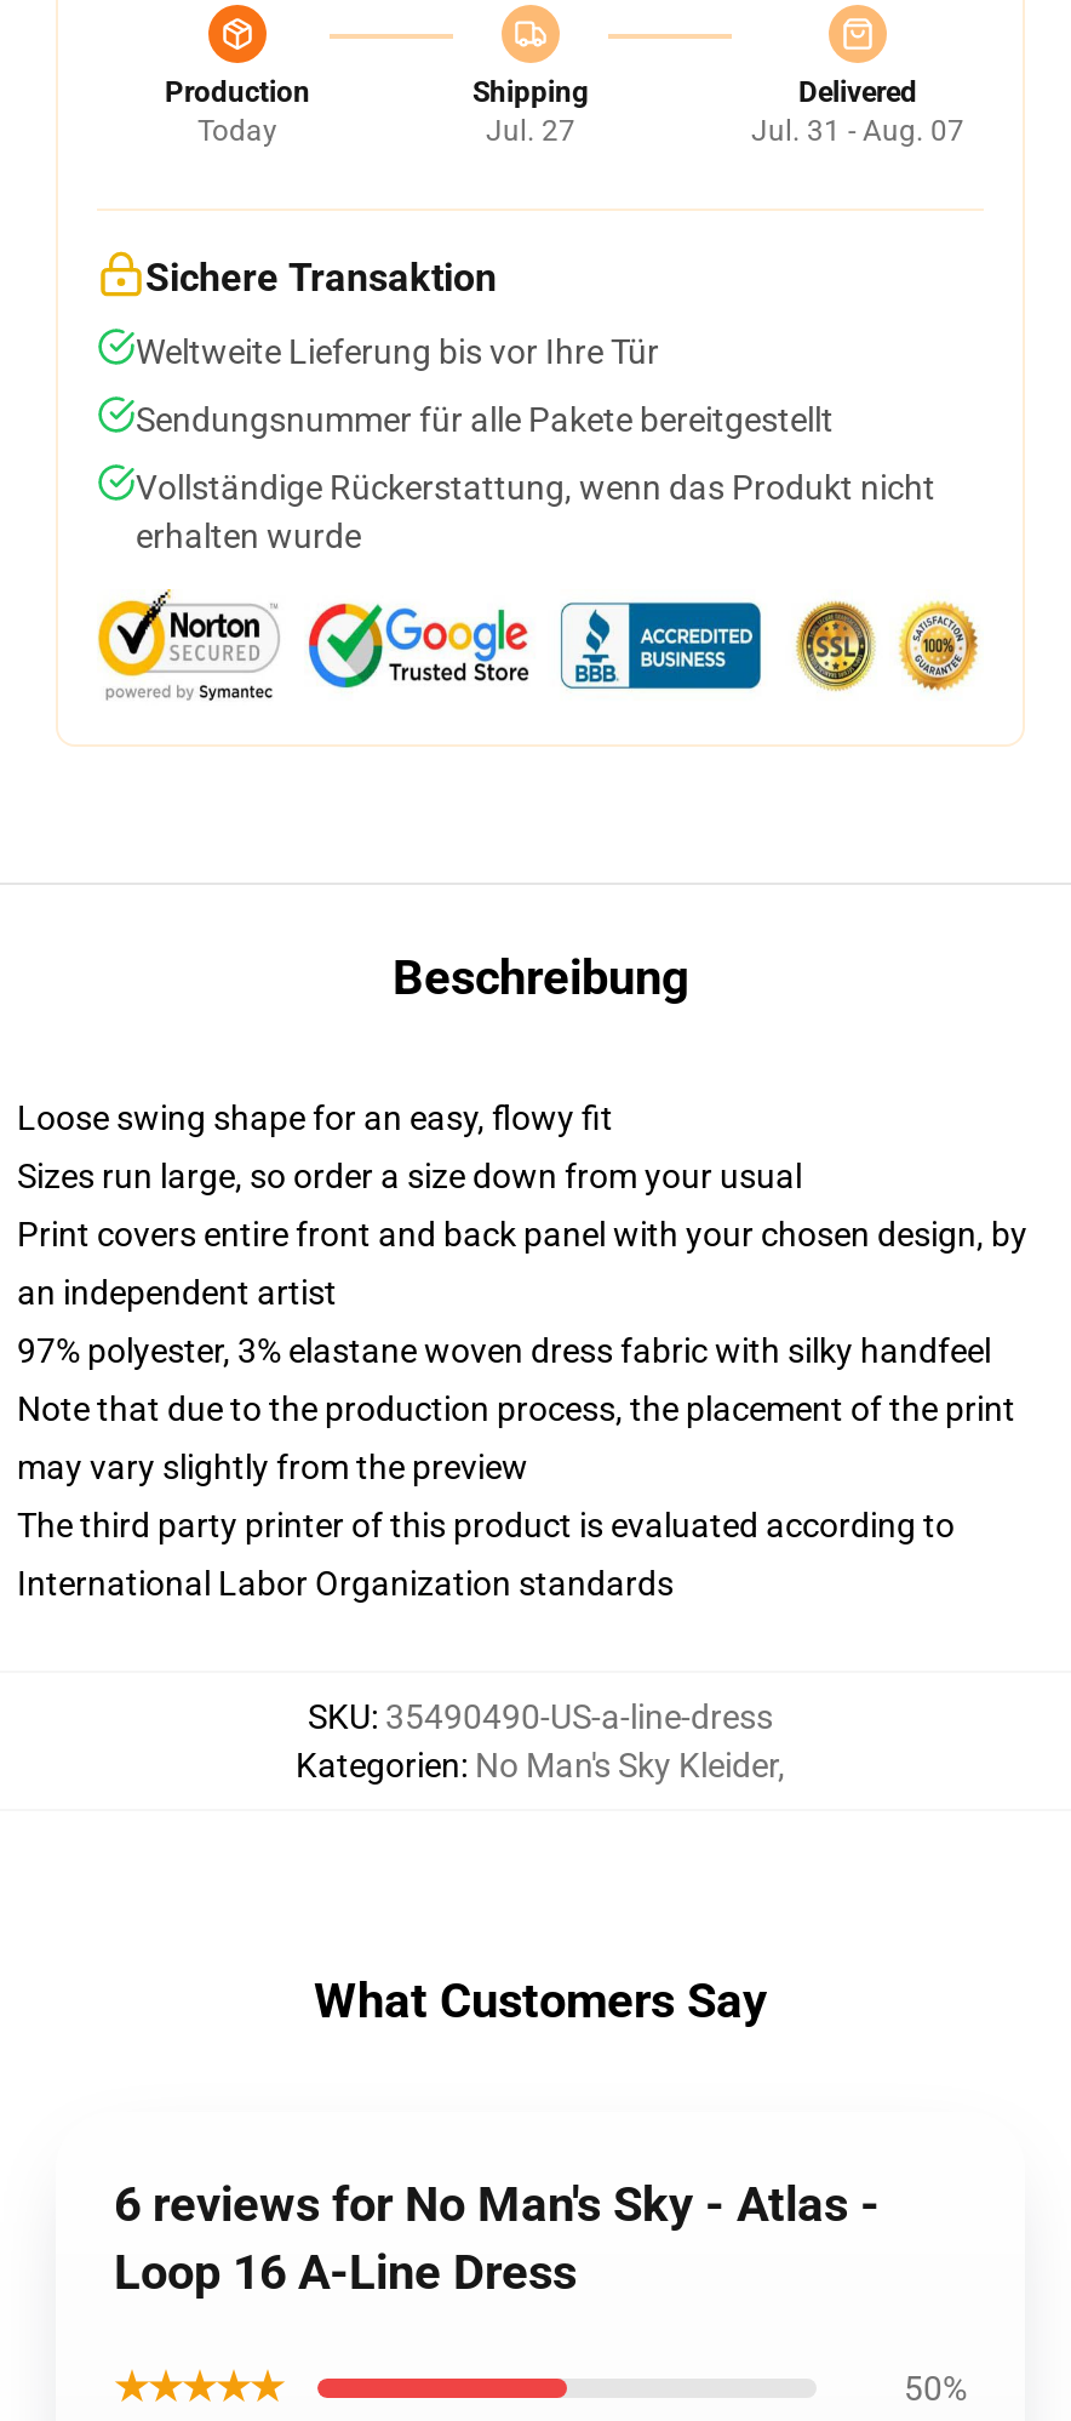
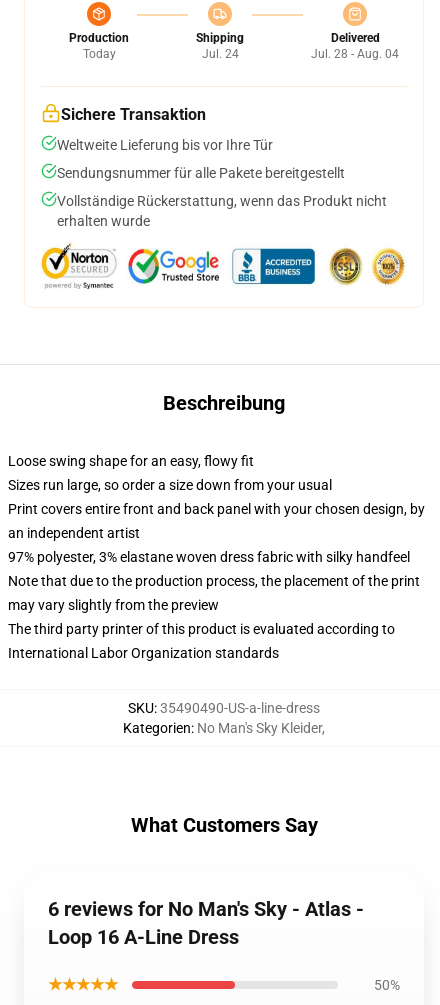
[486,114,575,148] Jul. 27 -> [201,47,238,61] Jul. 24
[751,114,964,148] Jul. 31 - Aug. 07 -> [311,47,399,61] Jul. 28 - Aug. 04

